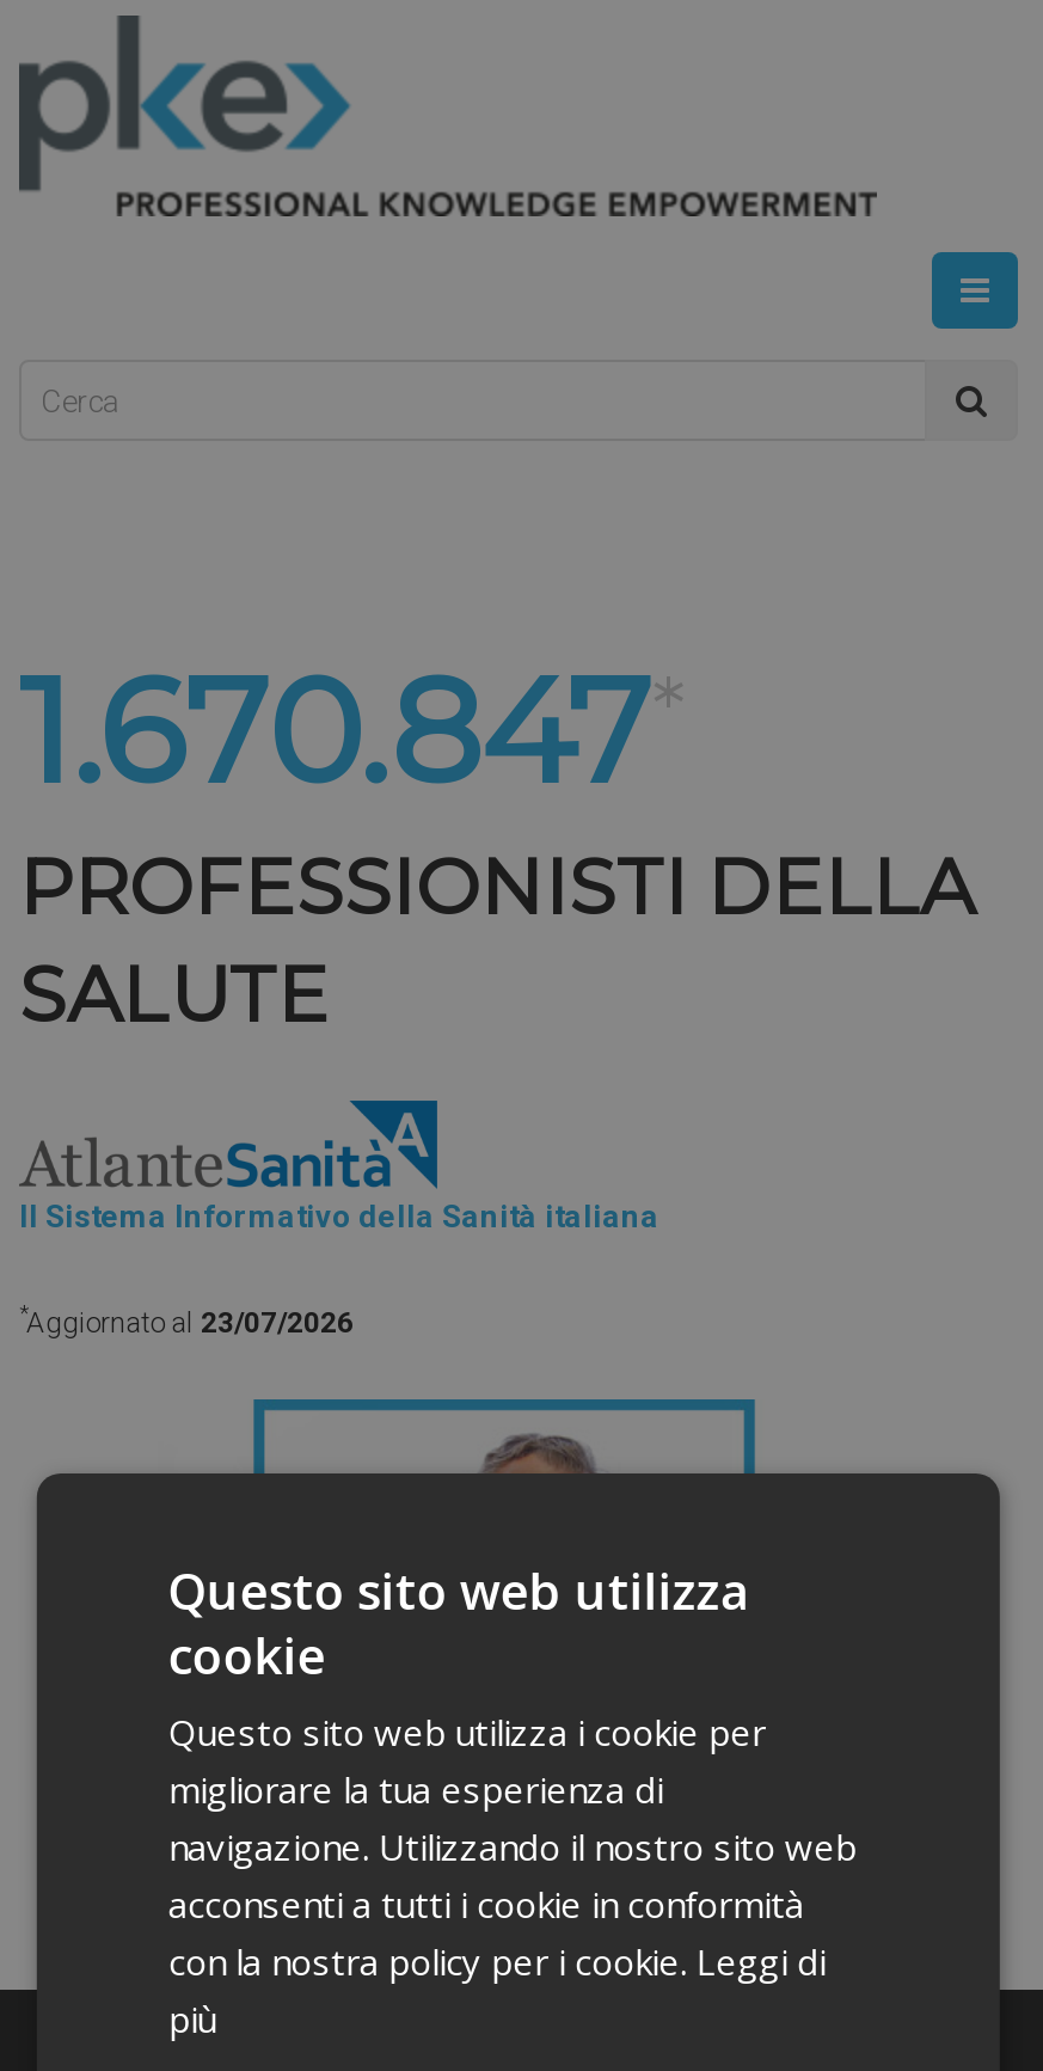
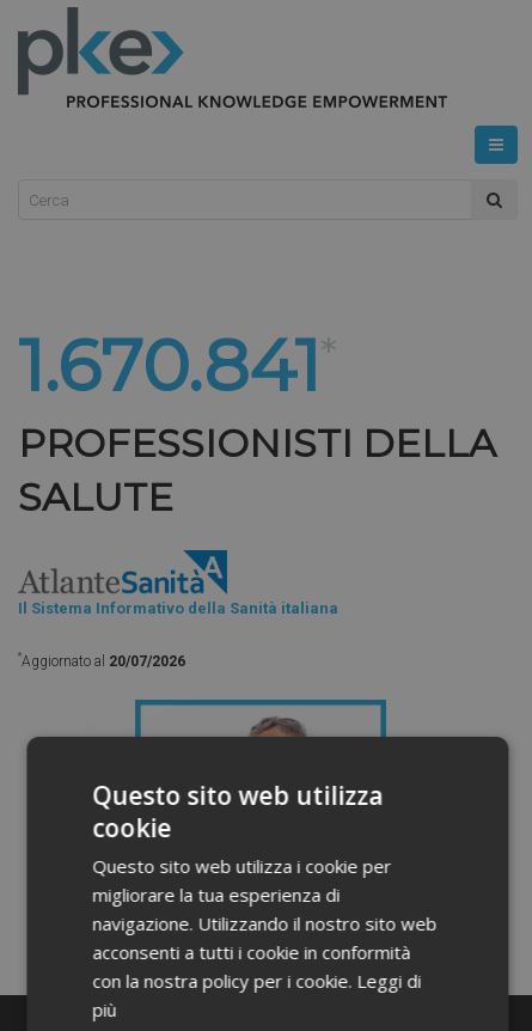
[19,644,686,819] 1.670.847* -> [18,322,337,409] 1.670.841*
[19,1302,354,1339] *Aggiornato al 23/07/2026 -> [18,651,185,669] *Aggiornato al 20/07/2026

